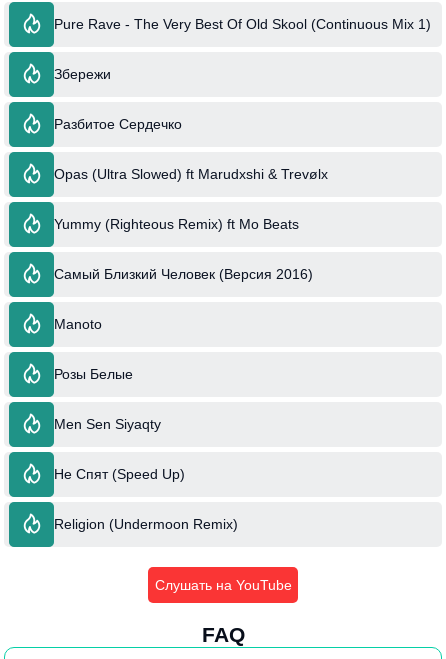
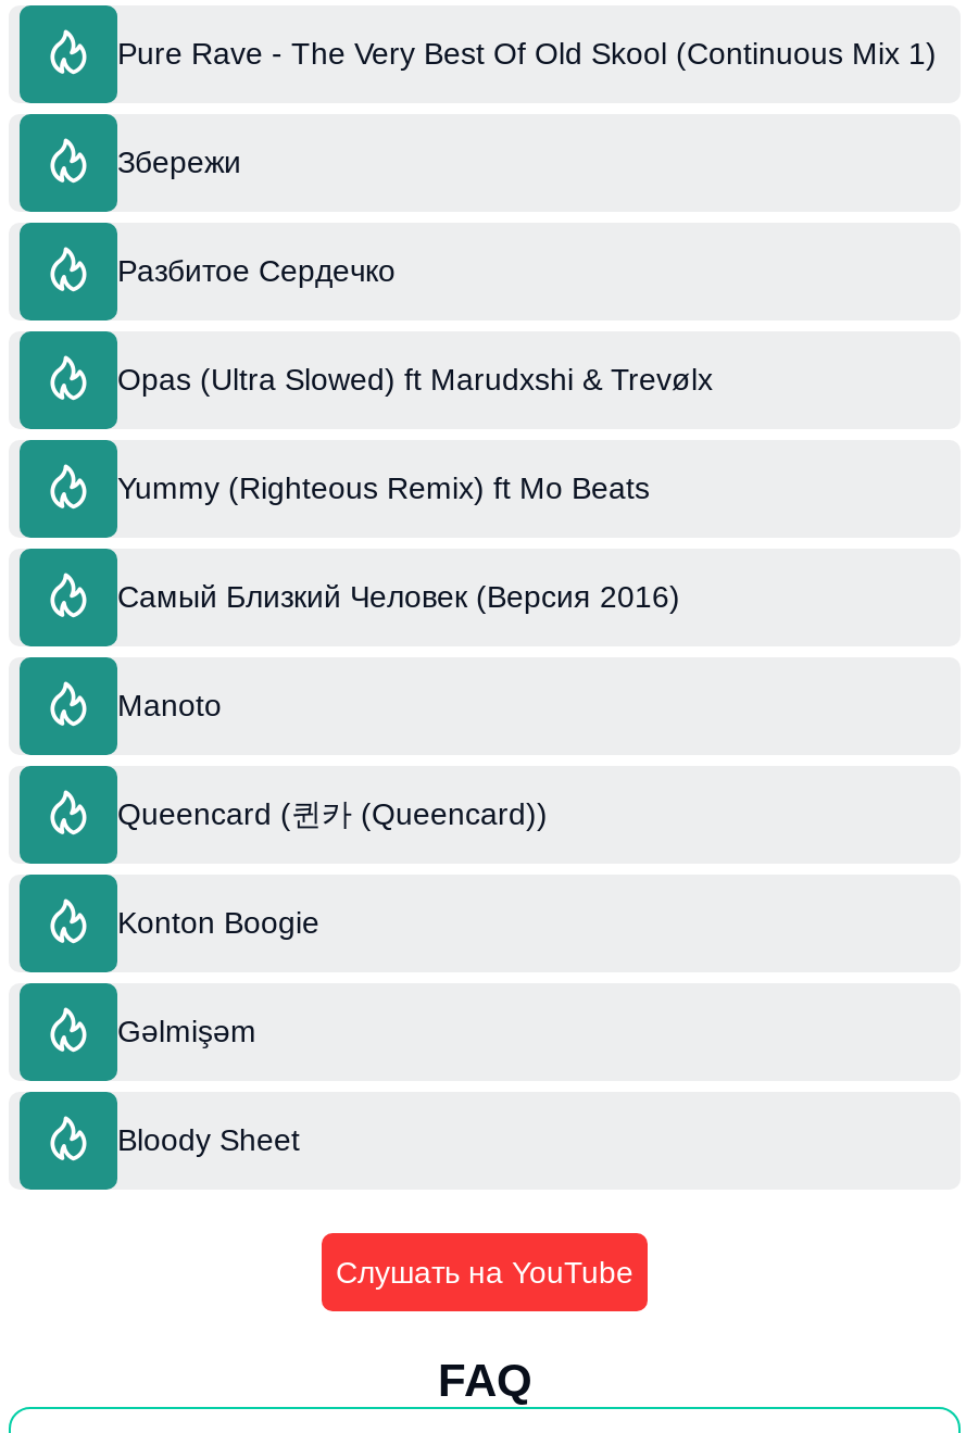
[54,366,133,382] Розы Белые -> [117,796,548,830] Queencard (퀸카 (Queencard))
[54,416,161,432] Men Sen Siyaqty -> [117,904,319,939] Konton Boogie
[54,466,185,482] Не Спят (Speed Up) -> [117,1013,256,1048] Gəlmişəm
[54,516,238,532] Religion (Undermoon Remix) -> [117,1122,300,1156] Bloody Sheet

